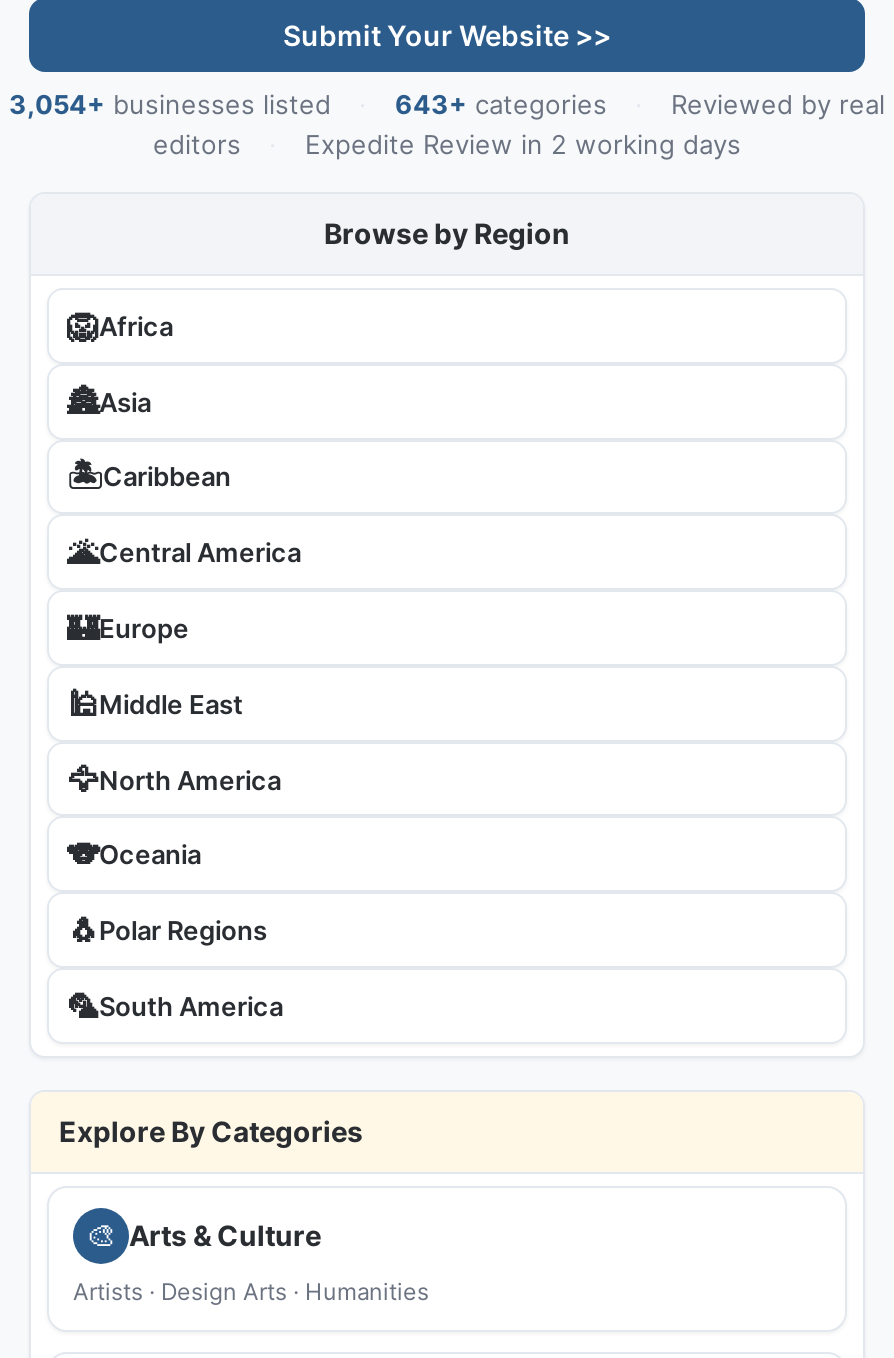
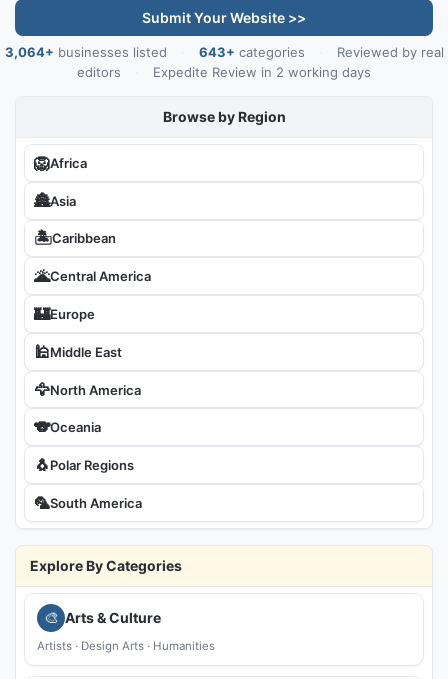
[9,88,331,120] 3,054+ businesses listed -> [4,44,166,60] 3,064+ businesses listed

